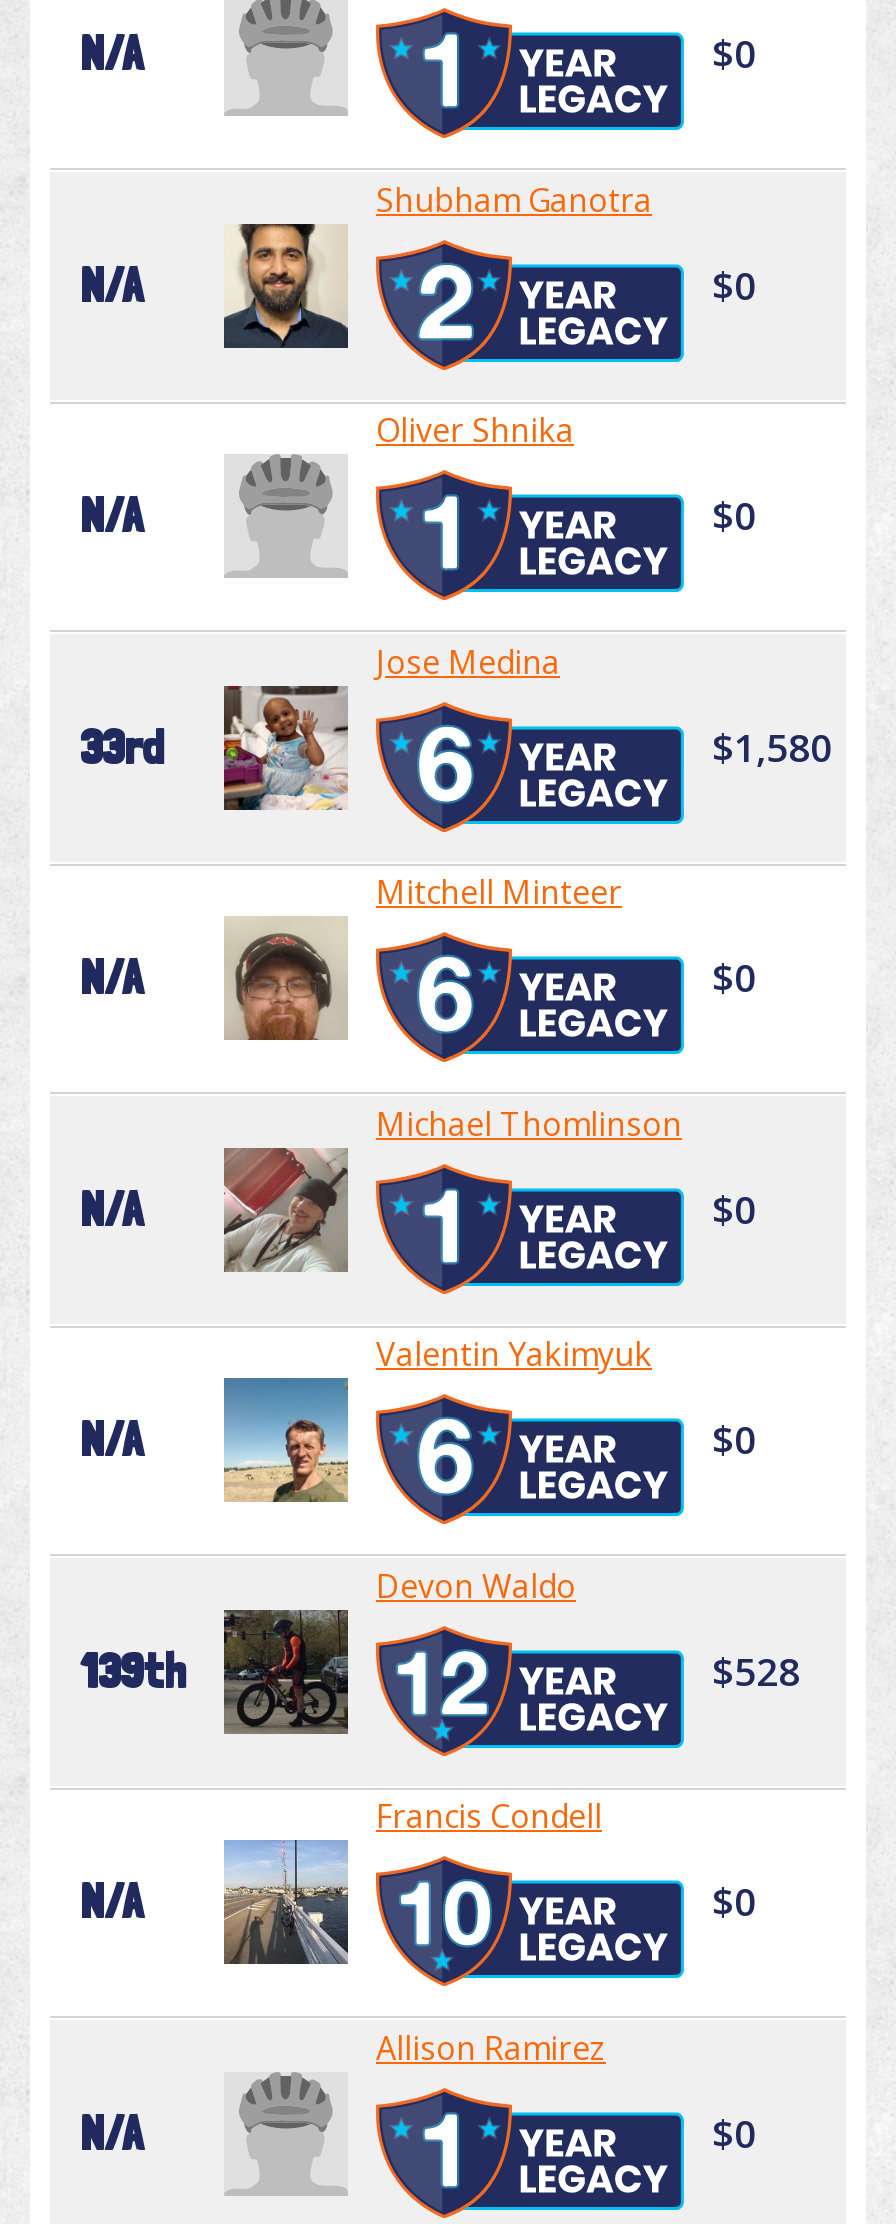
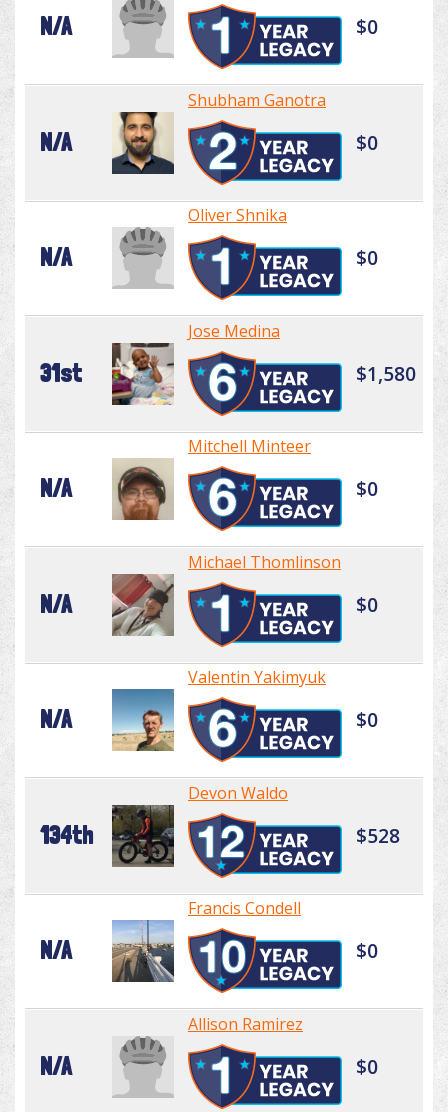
[80,718,166,776] 33rd -> [40,359,82,388] 31st
[80,1642,186,1700] 139th -> [40,821,93,850] 134th

